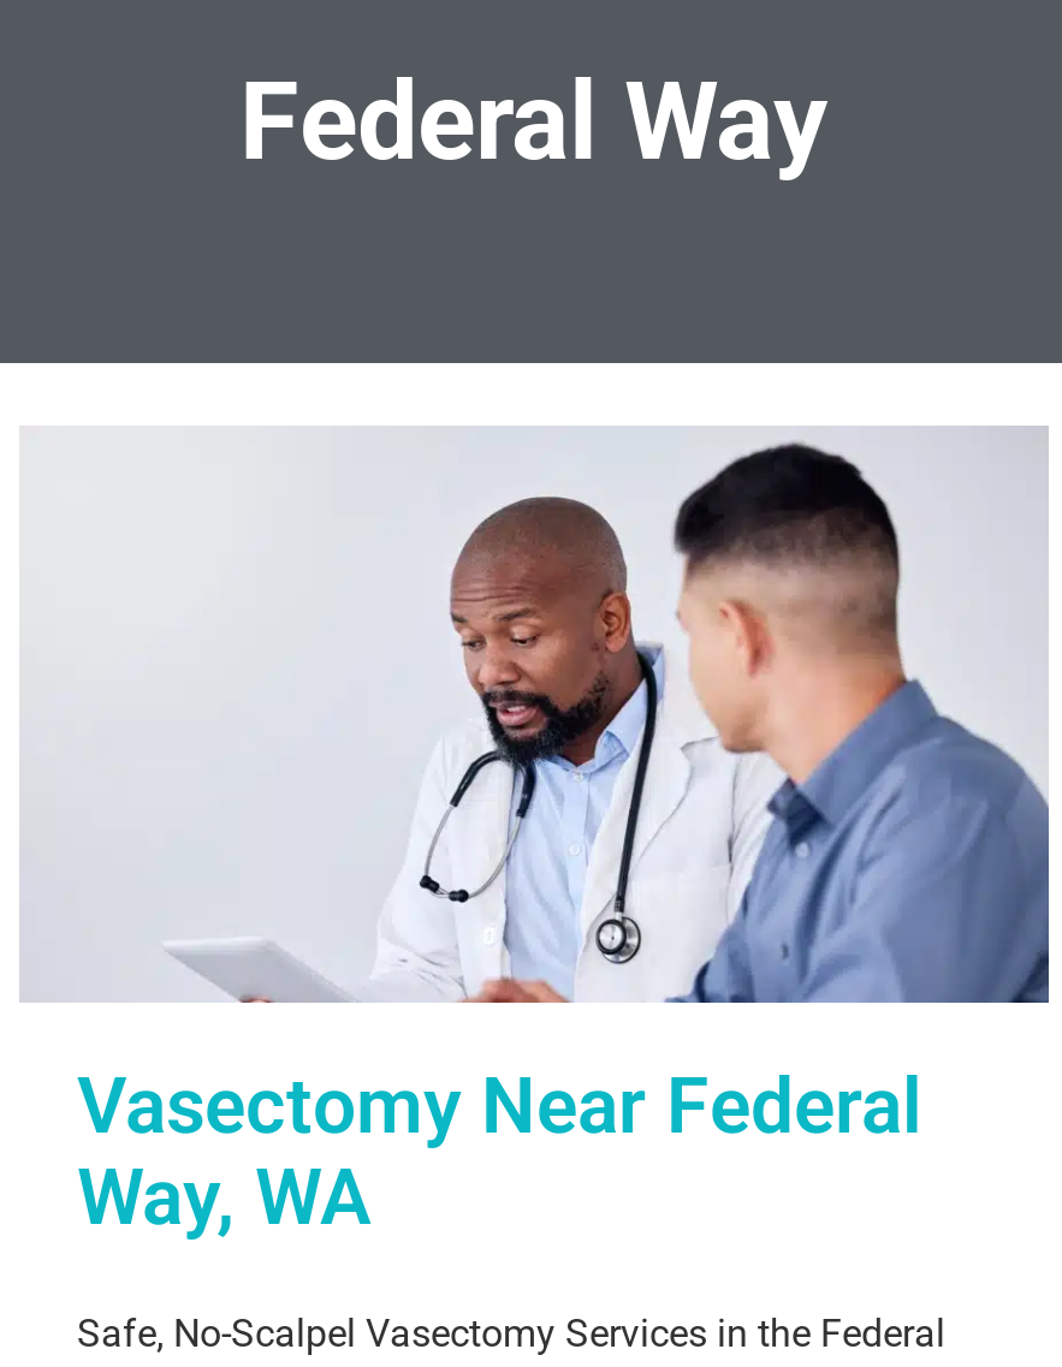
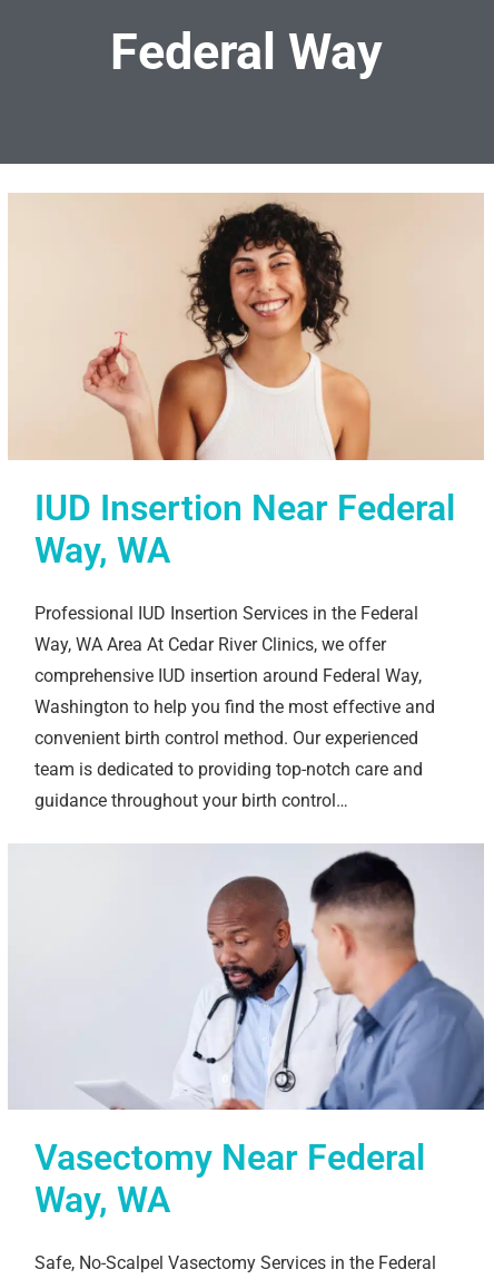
none -> [9,193,484,811] [image] | IUD Insertion Near Federal | Way, WA | Professional IUD Insertion Services in the Federal | Way, WA Area At Cedar River Clinics, we offer | comprehensive IUD insertion around Federal Way, | Washington to help you find the most effective and | convenient birth control method. Our experienced | team is dedicated to providing top-notch care and | guidance throughout your birth control…

